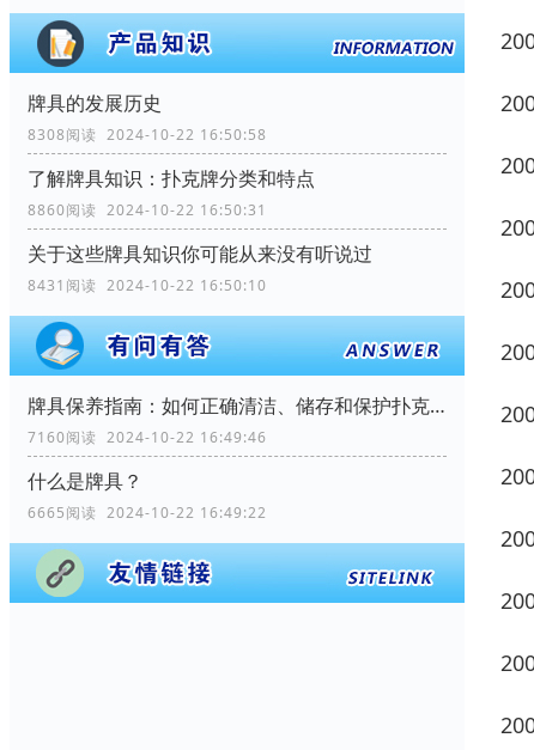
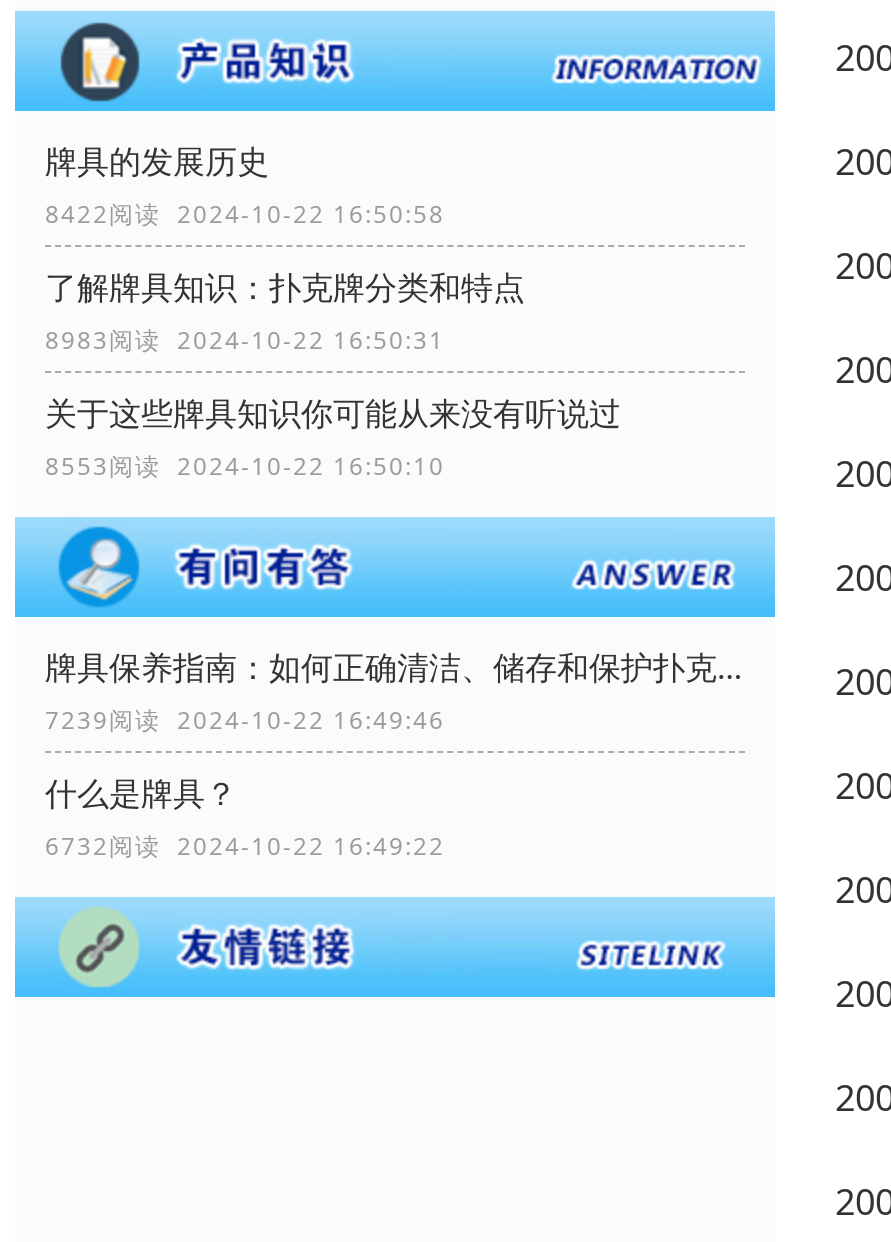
[28,125,267,145] 8308阅读 2024-10-22 16:50:58 -> [45,198,445,232] 8422阅读 2024-10-22 16:50:58
[28,200,267,221] 8860阅读 2024-10-22 16:50:31 -> [45,324,445,358] 8983阅读 2024-10-22 16:50:31
[28,276,267,296] 8431阅读 2024-10-22 16:50:10 -> [45,450,445,484] 8553阅读 2024-10-22 16:50:10
[28,428,267,448] 7160阅读 2024-10-22 16:49:46 -> [45,704,445,738] 7239阅读 2024-10-22 16:49:46
[28,503,267,523] 6665阅读 2024-10-22 16:49:22 -> [45,830,445,864] 6732阅读 2024-10-22 16:49:22

